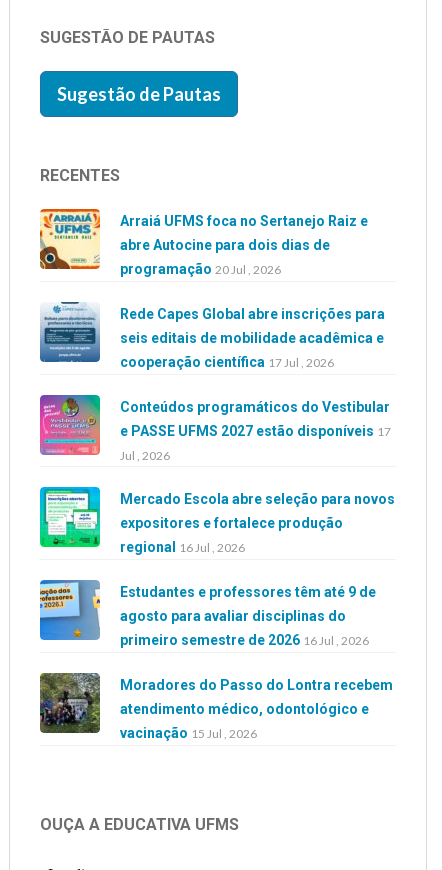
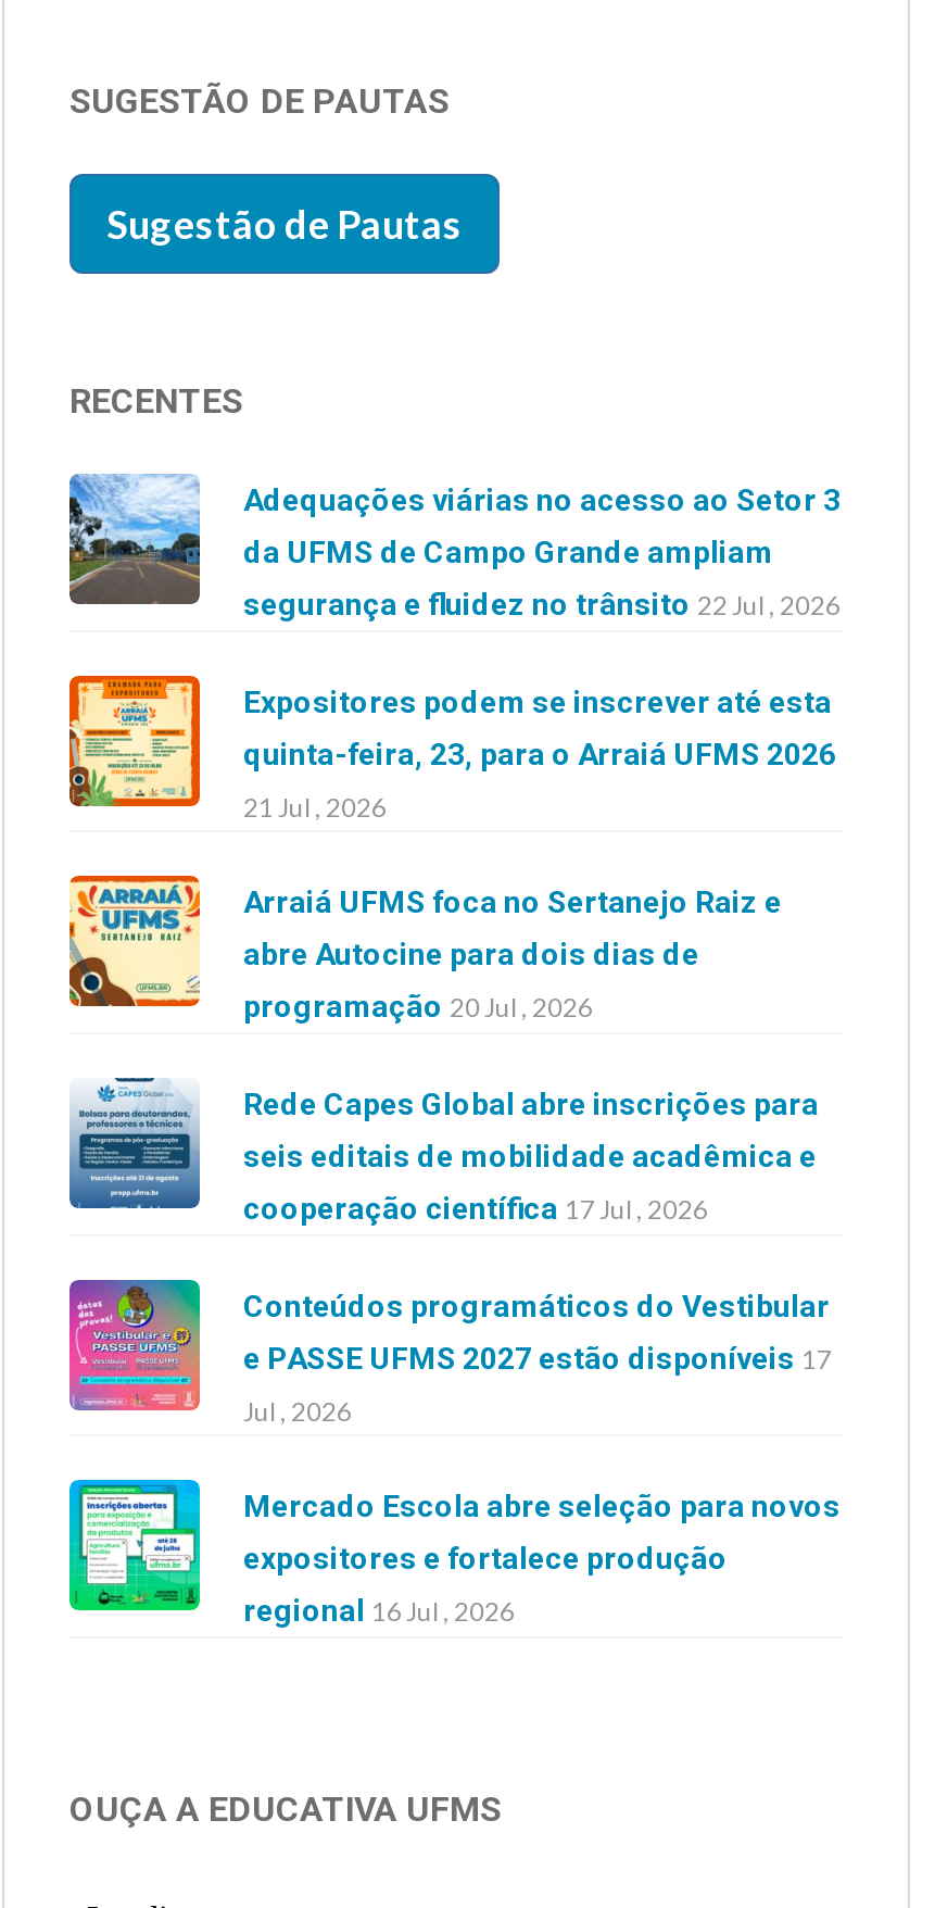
none -> [67,474,841,823] [image] | Adequações viárias no acesso ao Setor 3 | da UFMS de Campo Grande ampliam | segurança e fluidez no trânsito 22 Jul , 2026 | Expositores podem se inscrever até esta | quinta-feira, 23, para o Arraiá UFMS 2026 | 21 Jul , 2026
none -> [67,674,202,808] [image]
moved [38,209,395,555] -> [65,876,841,1627]: [image] | Arraiá UFMS foca no Sertanejo Raiz e | abre Autocine para dois dias de | ... | expositores e fortalece produção | regional 16 Jul , 2026
[39,580,393,741] [image] | Estudantes e professores têm até 9 de | agosto para avaliar disciplinas do | primeiro semestre de 2026 16 Jul , 2026 | Moradores do Passo do Lontra recebem | atendimento médico, odontológico e | vacinação 15 Jul , 2026 -> none
[39,672,101,734] [image] -> none

